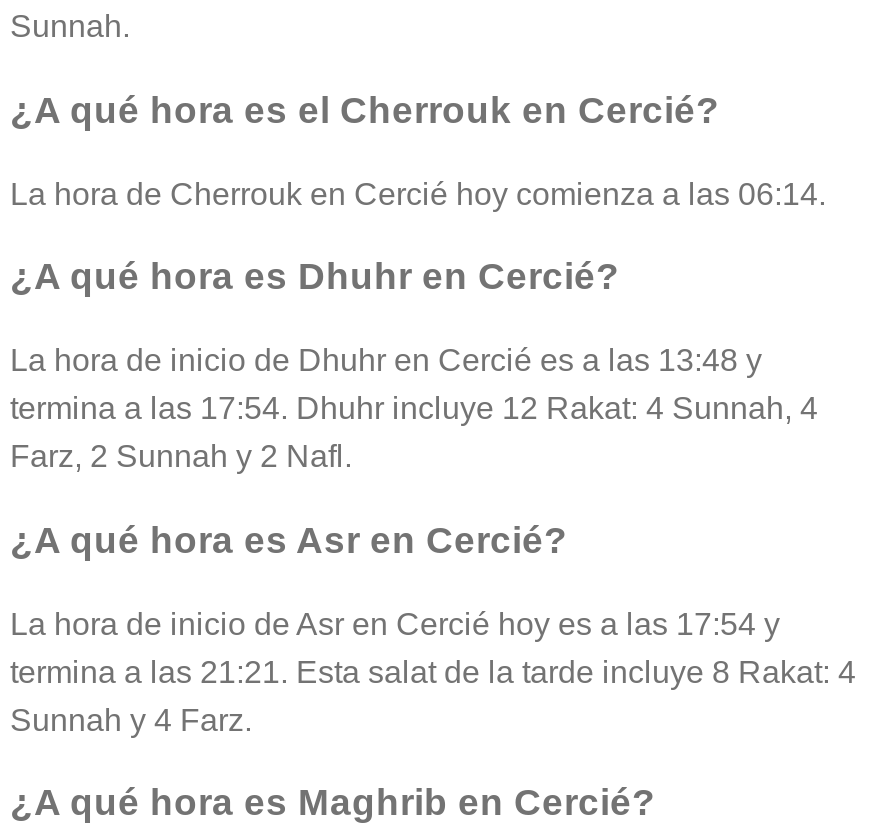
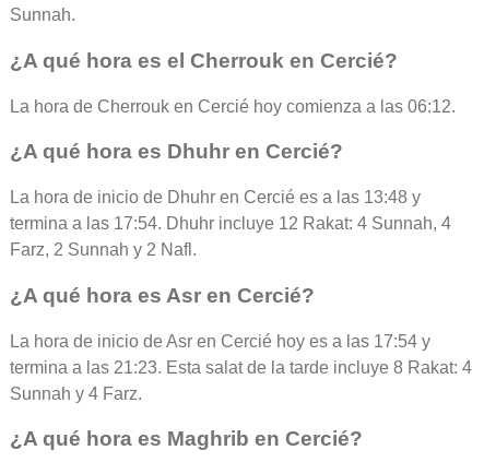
[10,176,826,210] La hora de Cherrouk en Cercié hoy comienza a las 06:14. -> [10,97,456,115] La hora de Cherrouk en Cercié hoy comienza a las 06:12.
[10,654,856,688] termina a las 21:21. Esta salat de la tarde incluye 8 Rakat: 4 -> [10,358,472,376] termina a las 21:23. Esta salat de la tarde incluye 8 Rakat: 4

